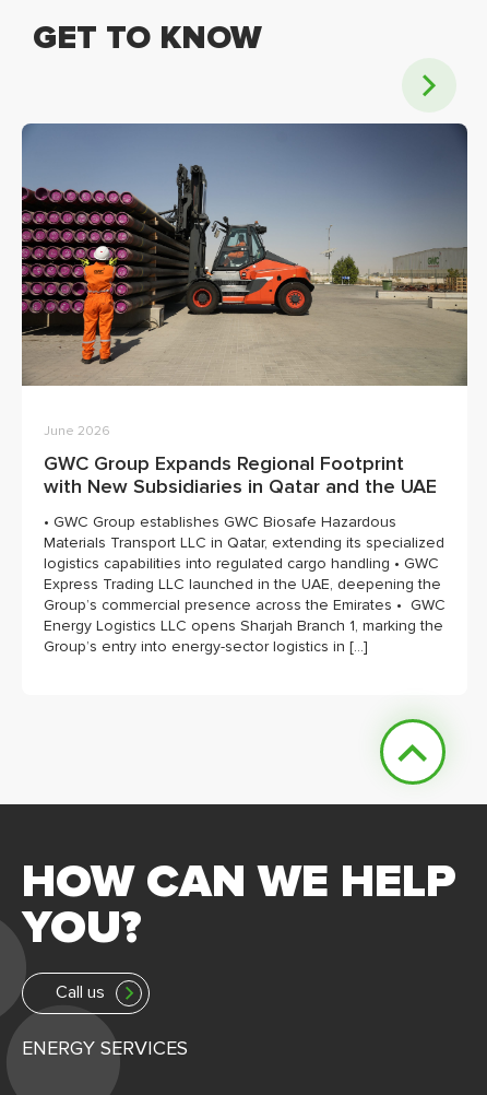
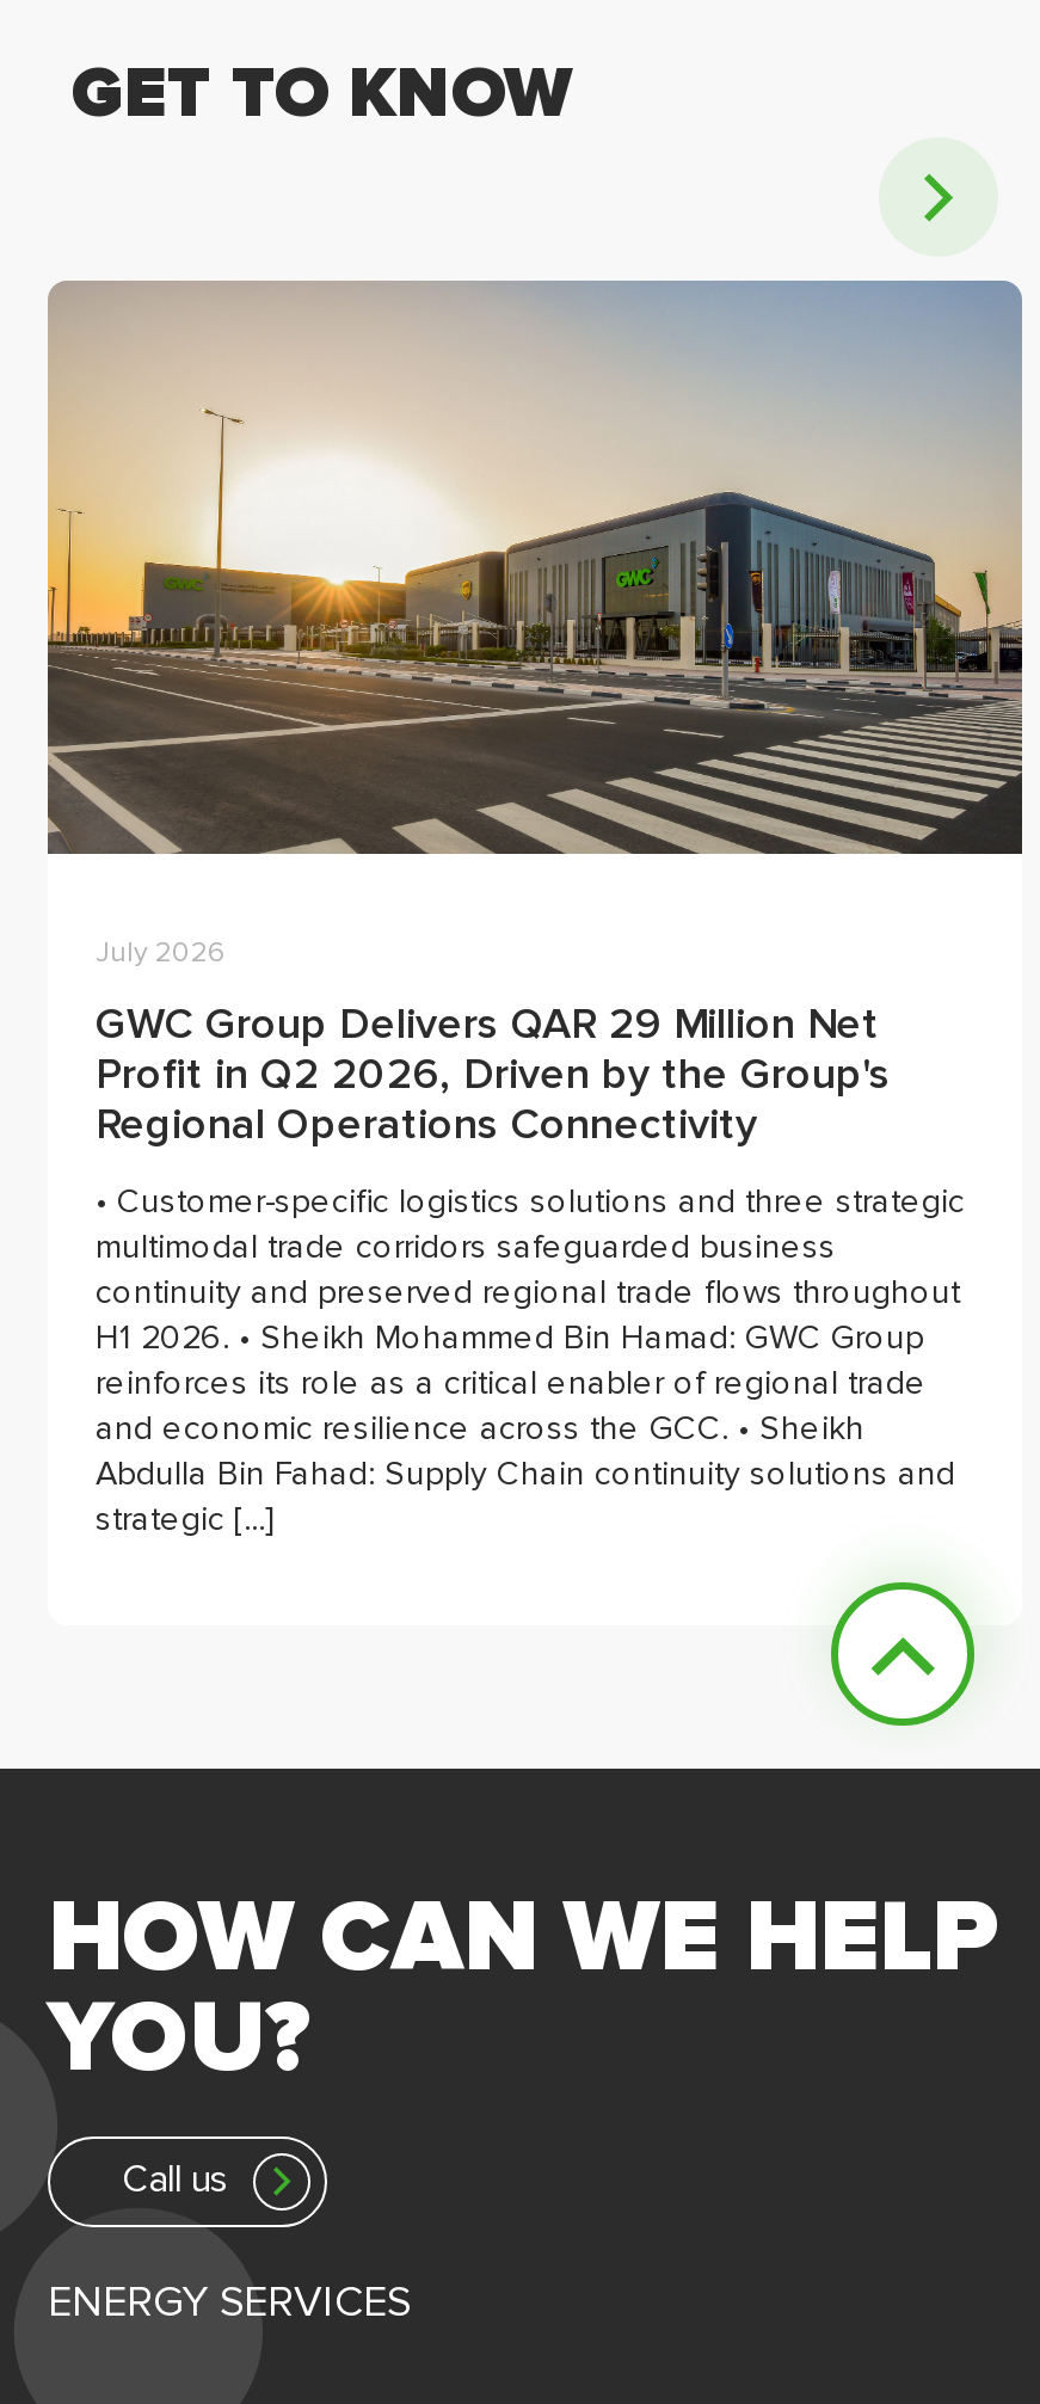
[21,123,467,439] [image] | June 2026 -> [45,278,1022,971] [image] | July 2026
[44,451,437,498] GWC Group Expands Regional Footprint | with New Subsidiaries in Qatar and the UAE -> [96,997,891,1150] GWC Group Delivers QAR 29 Million Net | Profit in Q2 2026, Driven by the Group's | Regional Operations Connectivity
[44,513,446,656] • GWC Group establishes GWC Biosafe Hazardous | Materials Transport LLC in Qatar, extending its specialized | logistics capabilities into regulated cargo handling • GWC | Express Trading LLC launched in the UAE, deepening the | Group’s commercial presence across the Emirates • GWC | Energy Logistics LLC opens Sharjah Branch 1, marking the | Group’s entry into energy-sector logistics in […] -> [96,1181,965,1539] • Customer-specific logistics solutions and three strategic | multimodal trade corridors safeguarded business | continuity and preserved regional trade flows throughout | H1 2026. • Sheikh Mohammed Bin Hamad: GWC Group | reinforces its role as a critical enabler of regional trade | and economic resilience across the GCC. • Sheikh | Abdulla Bin Fahad: Supply Chain continuity solutions and | strategic […]

